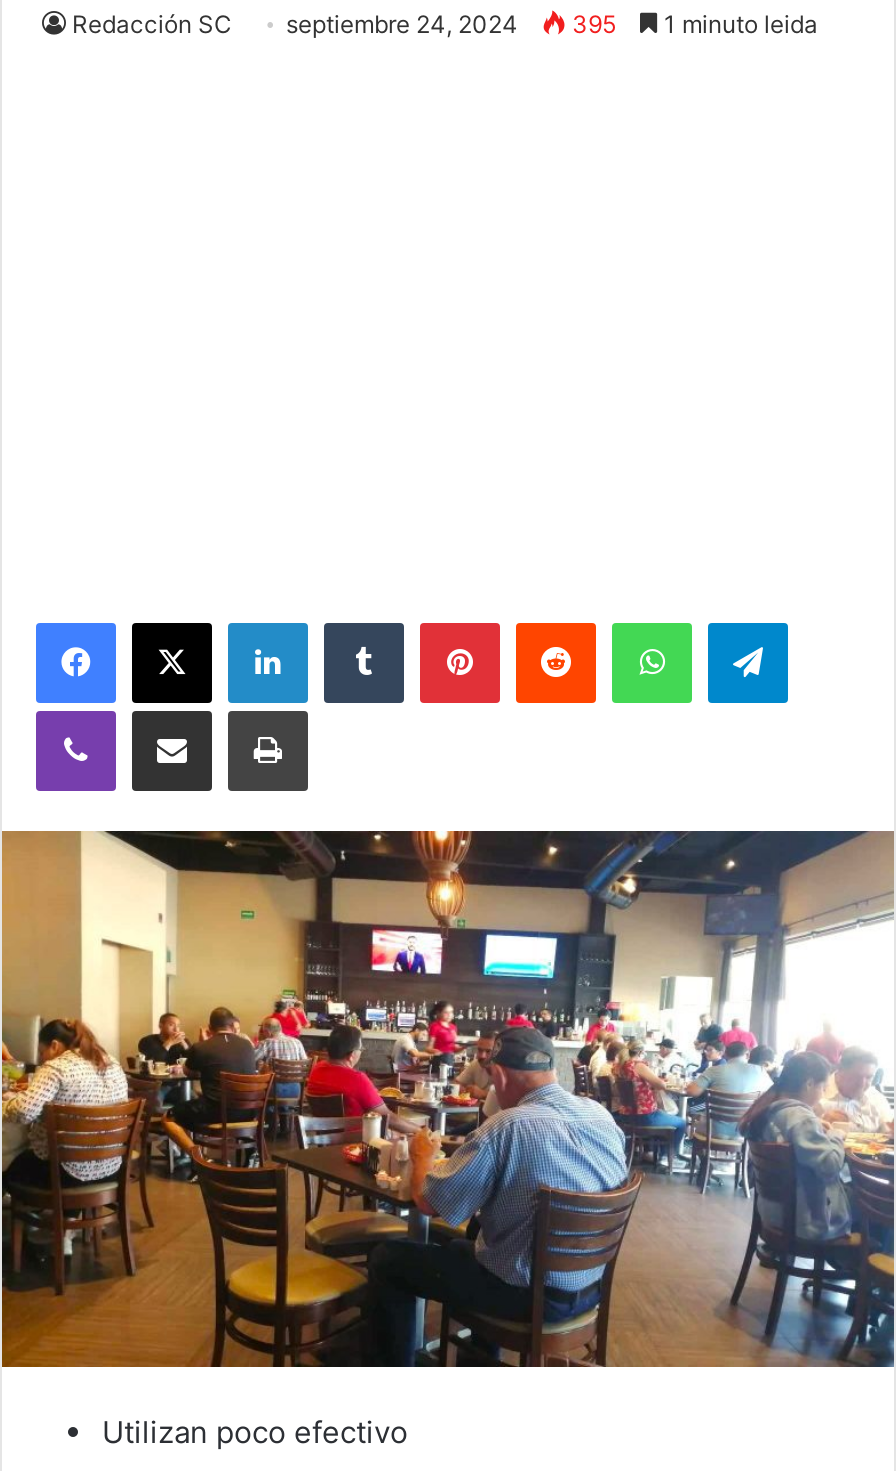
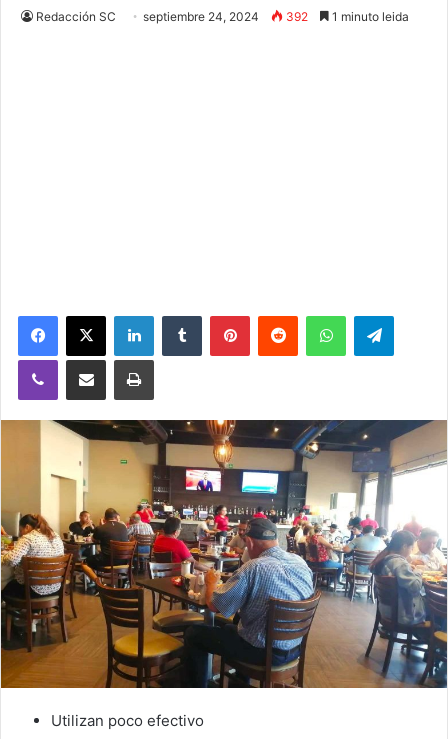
[72,8,818,38] Redacción SC septiembre 24, 2024 395 1 minuto leida -> [36,8,409,23] Redacción SC septiembre 24, 2024 392 1 minuto leida

